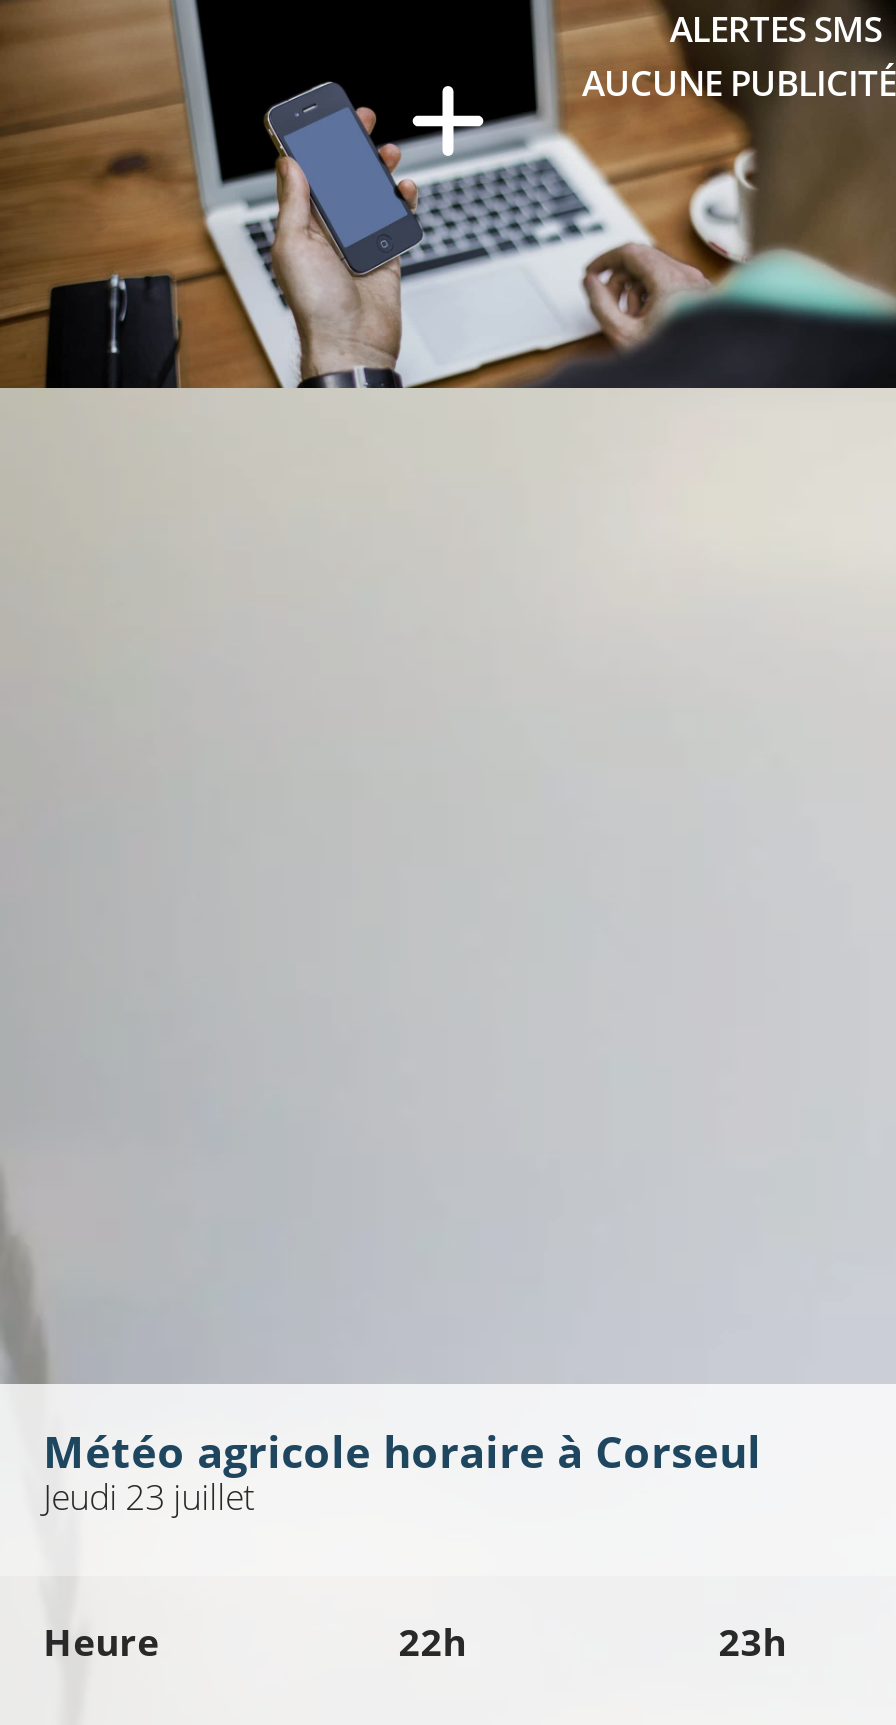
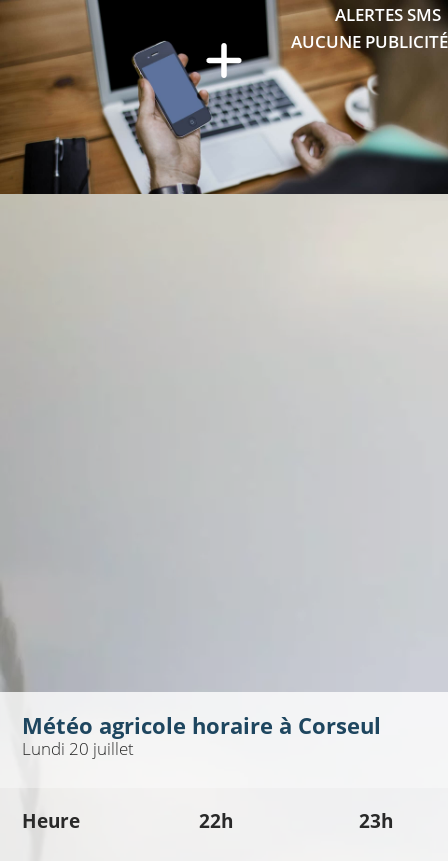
[43,1475,255,1521] Jeudi 23 juillet -> [22,737,134,760] Lundi 20 juillet

